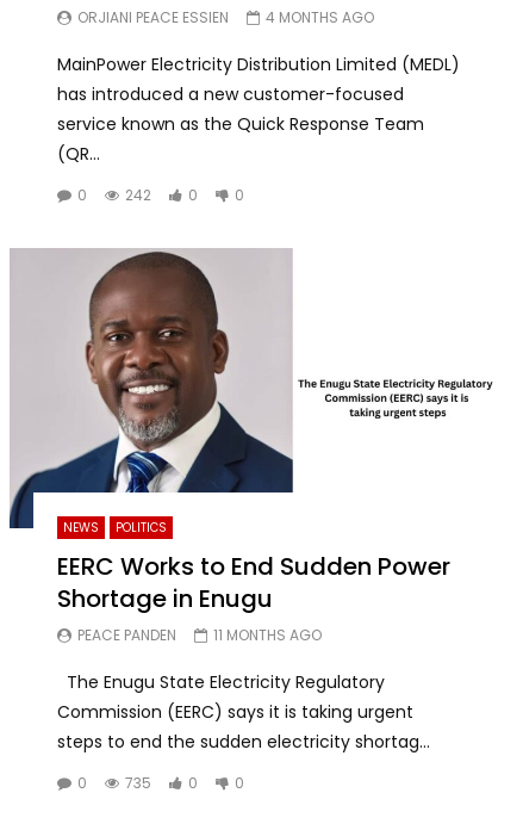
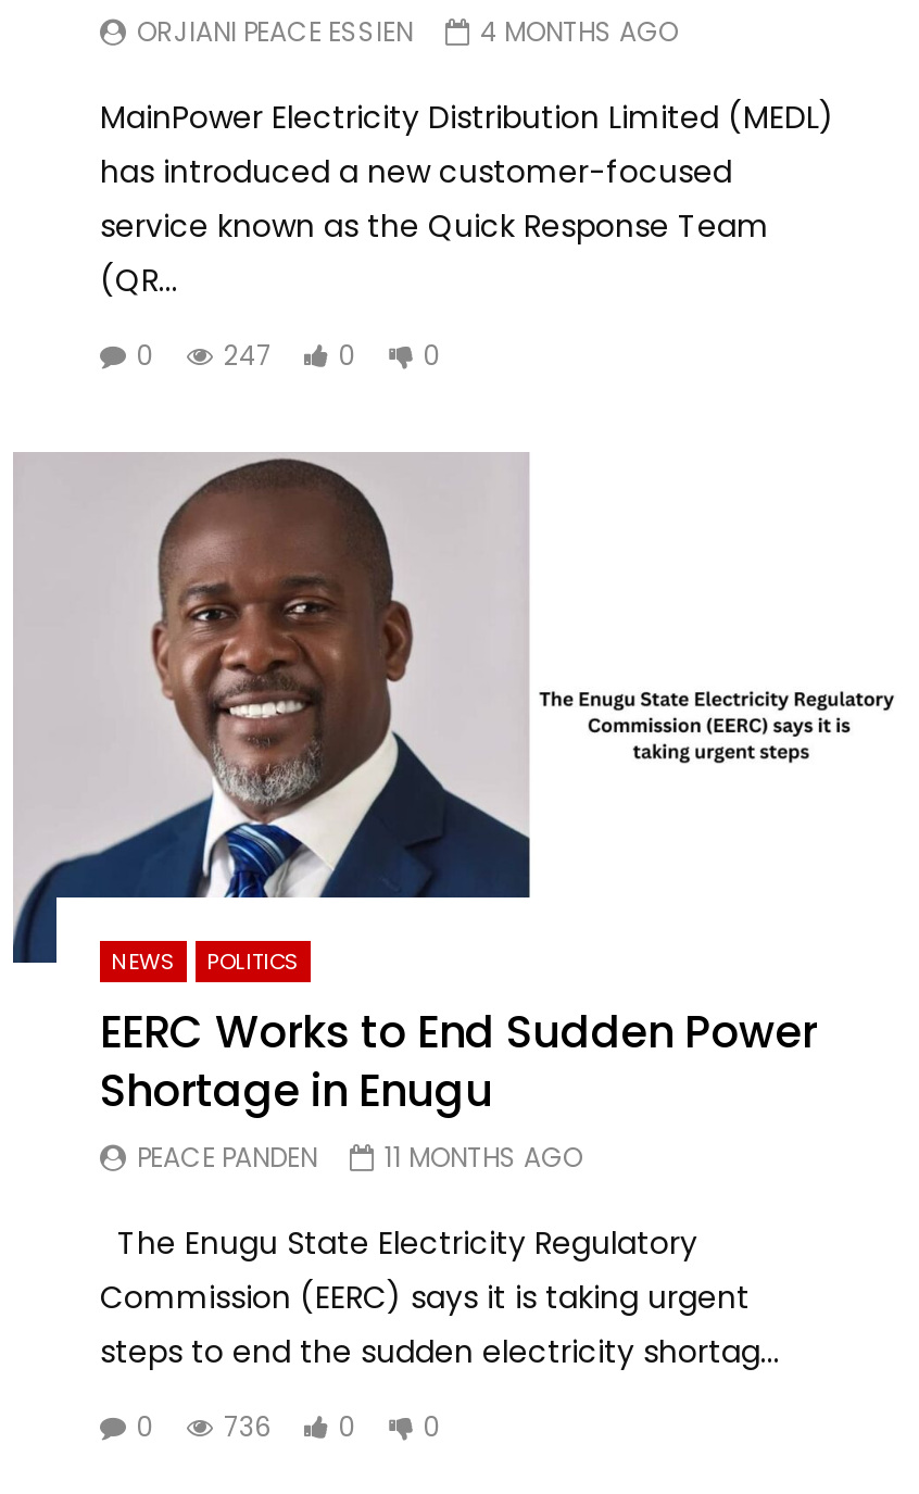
[77,185,244,205] 0 242 0 0 -> [137,337,441,374] 0 247 0 0
[77,773,244,793] 0 735 0 0 -> [137,1409,441,1446] 0 736 0 0

